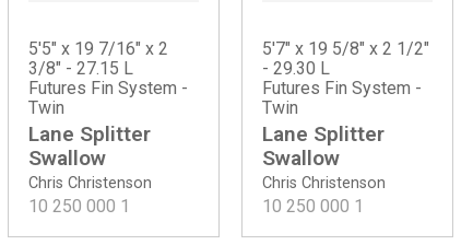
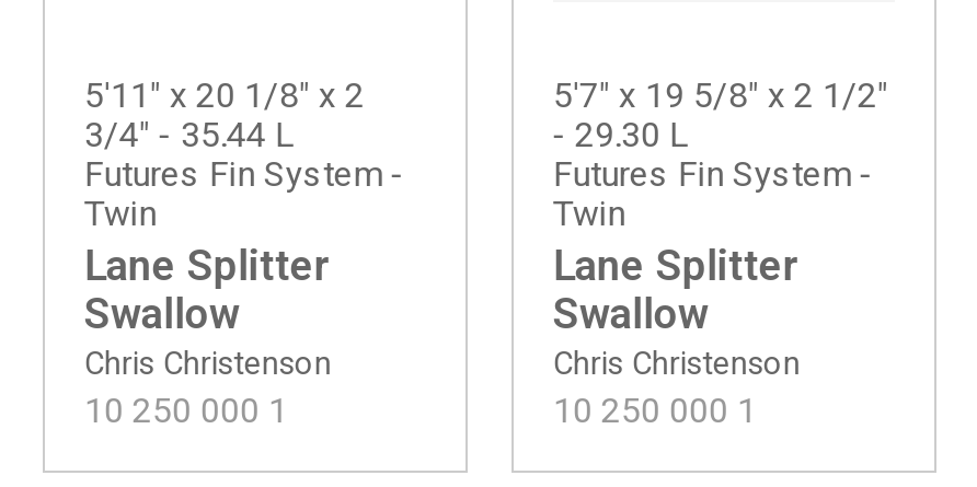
[28,39,168,59] 5'5" x 19 7/16" x 2 -> [84,75,365,117] 5'11" x 20 1/8" x 2
[28,58,133,79] 3/8" - 27.15 L -> [84,114,294,156] 3/4" - 35.44 L

